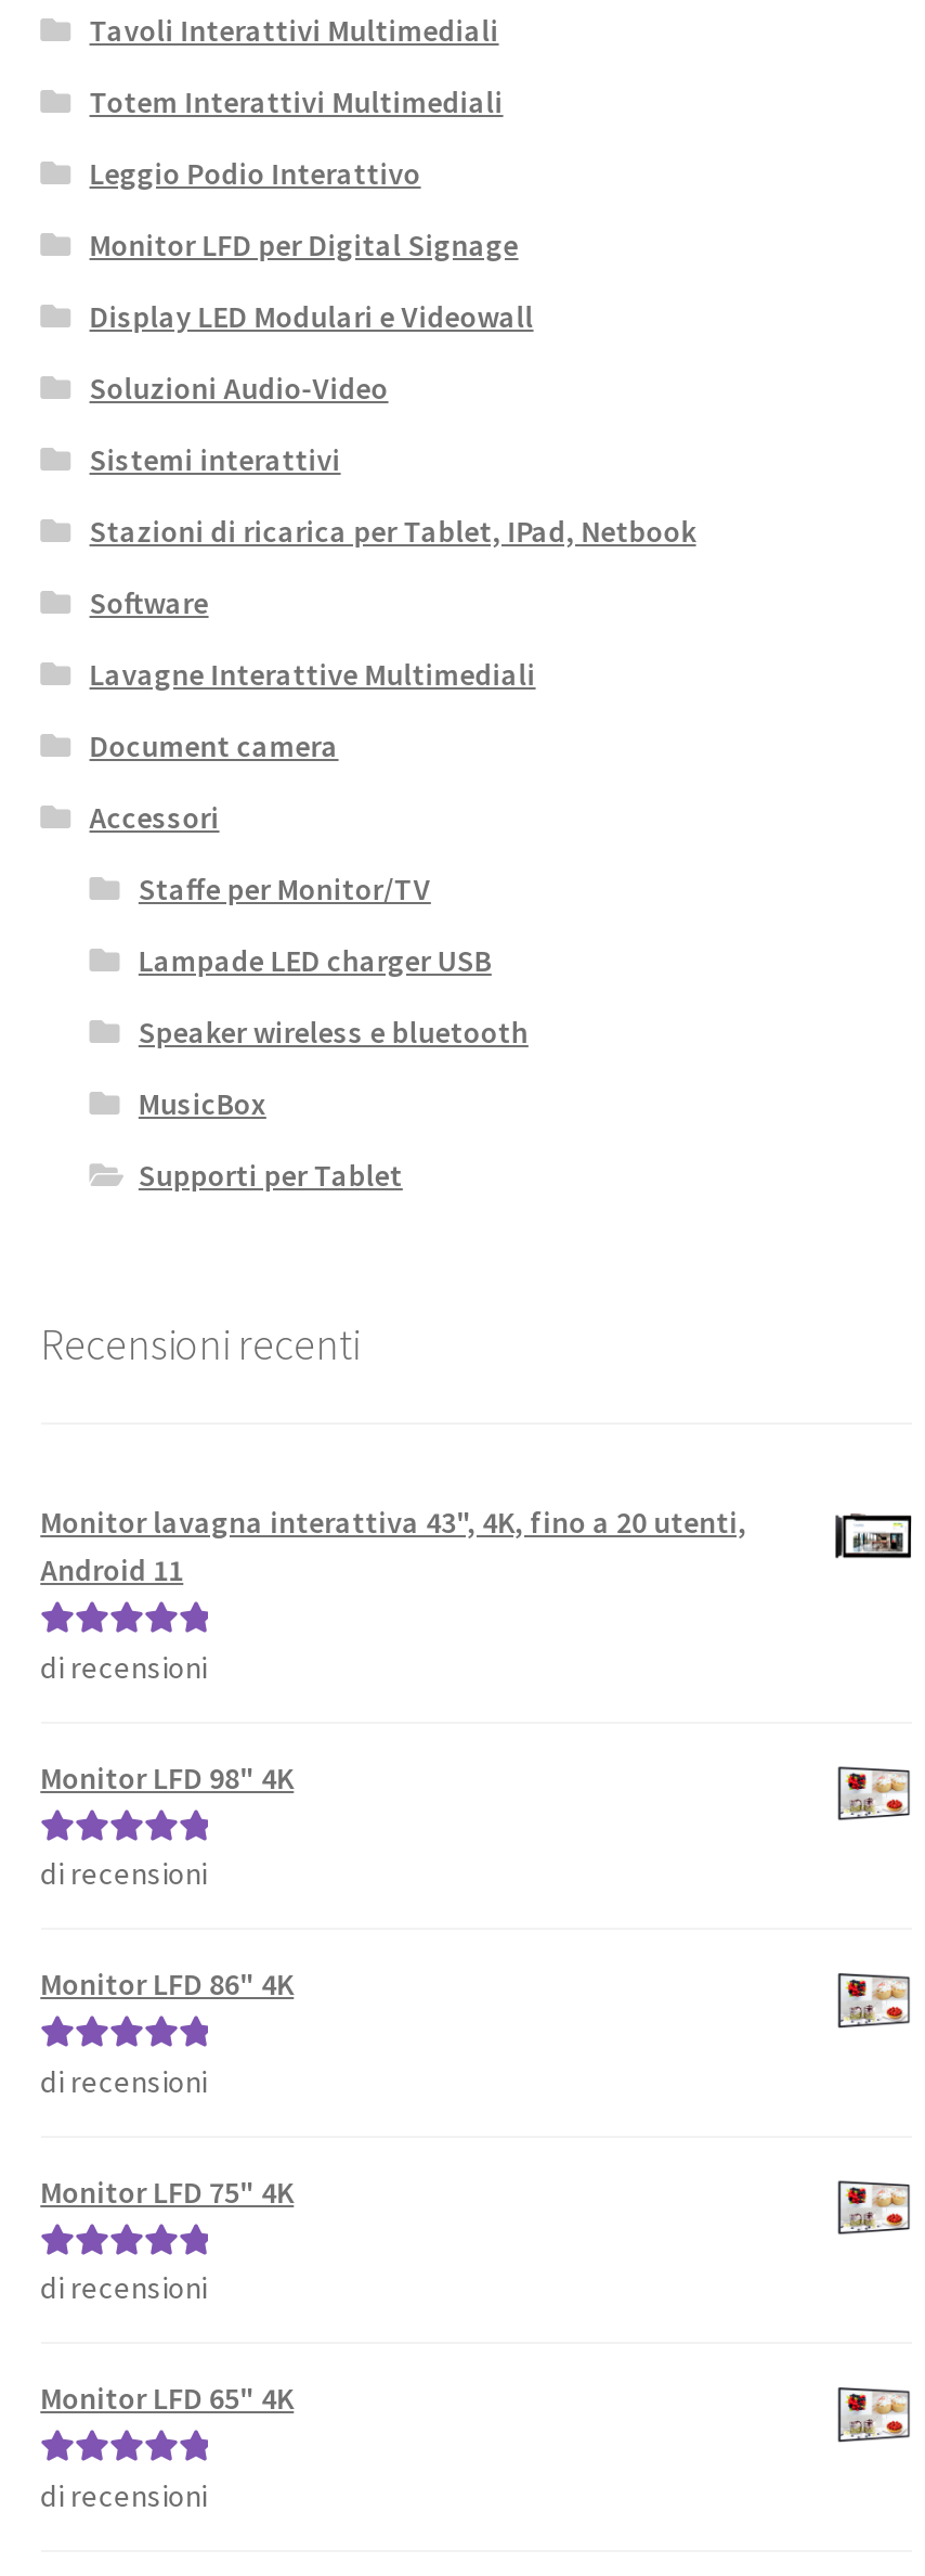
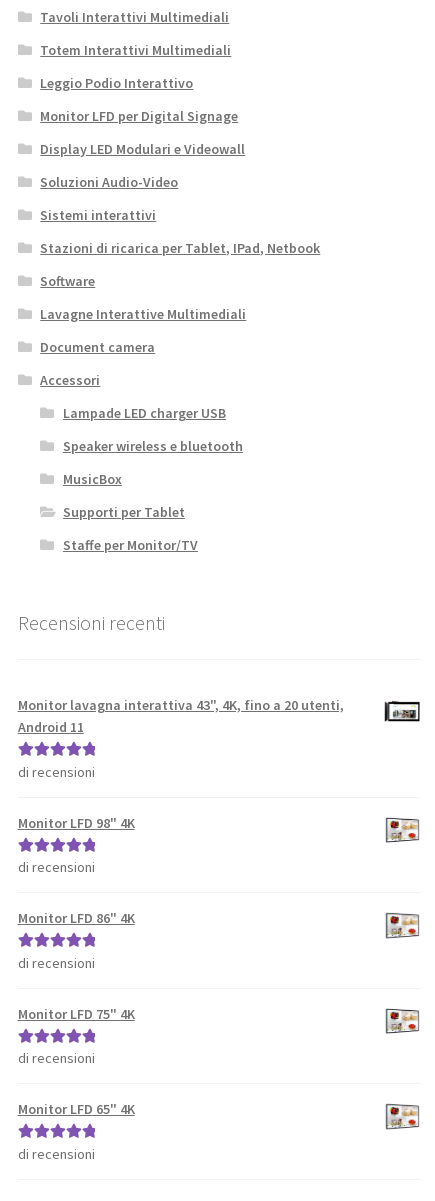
moved [138,870,431,909] -> [63,536,198,554]: Staffe per Monitor/TV
moved [138,942,528,1196] -> [63,404,243,521]: Lampade LED charger USB | Speaker wireless e bluetooth | MusicBox | Supporti per Tablet

